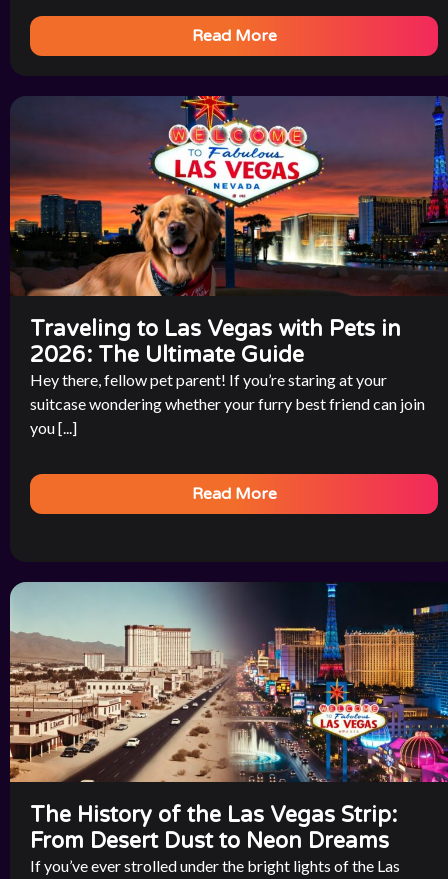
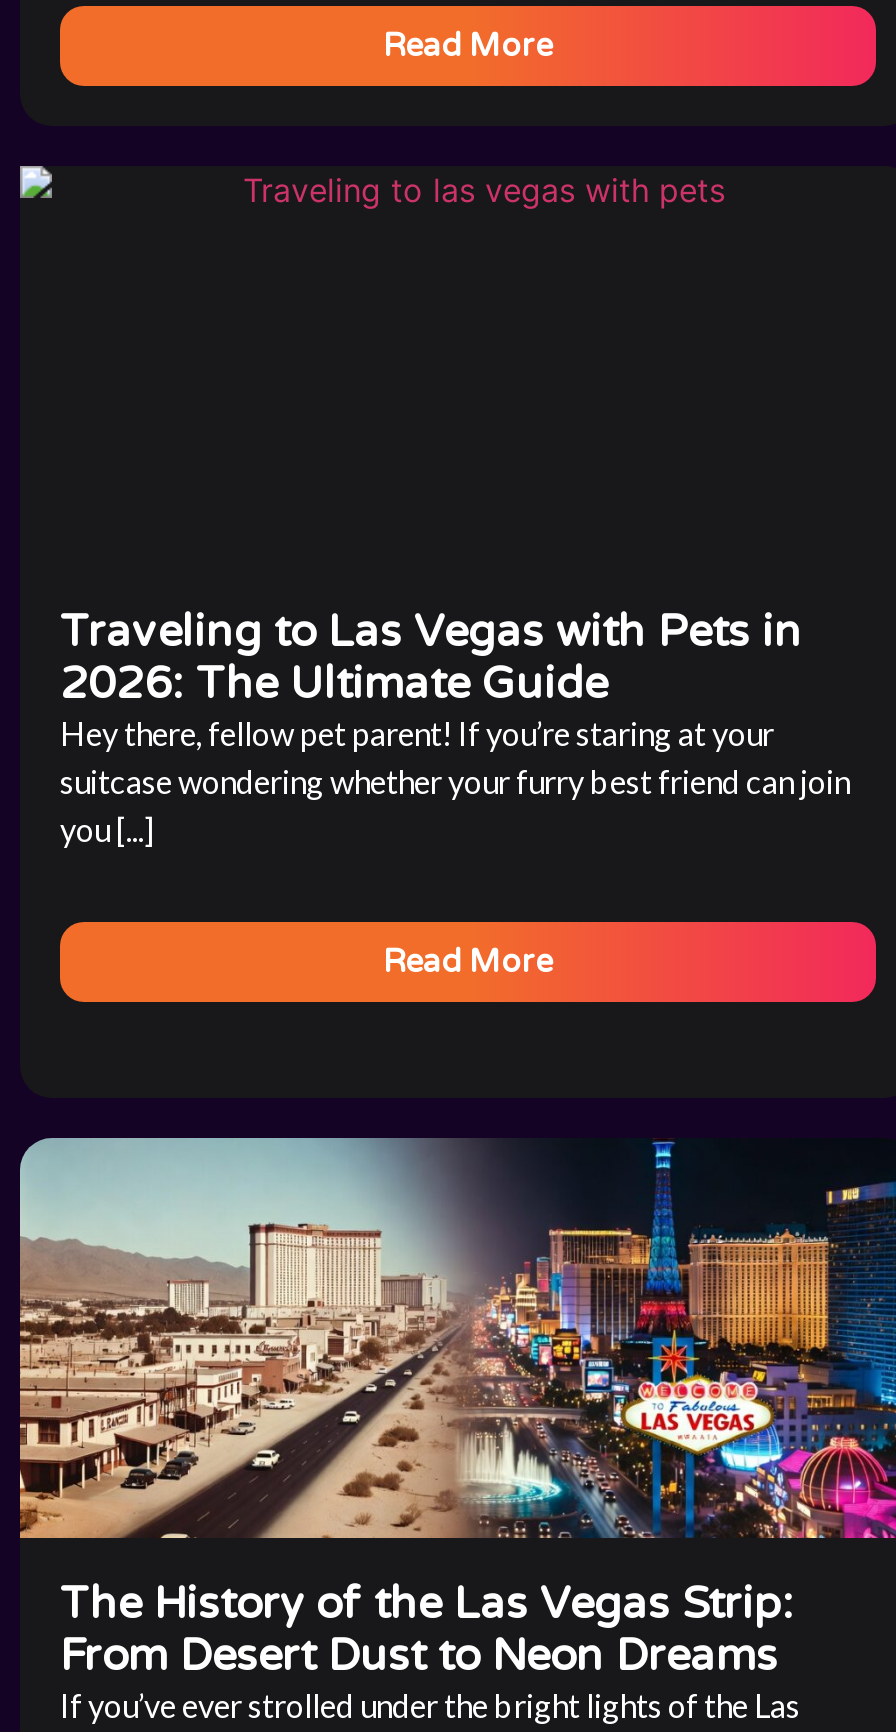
[9,95,445,297] [image] -> none

